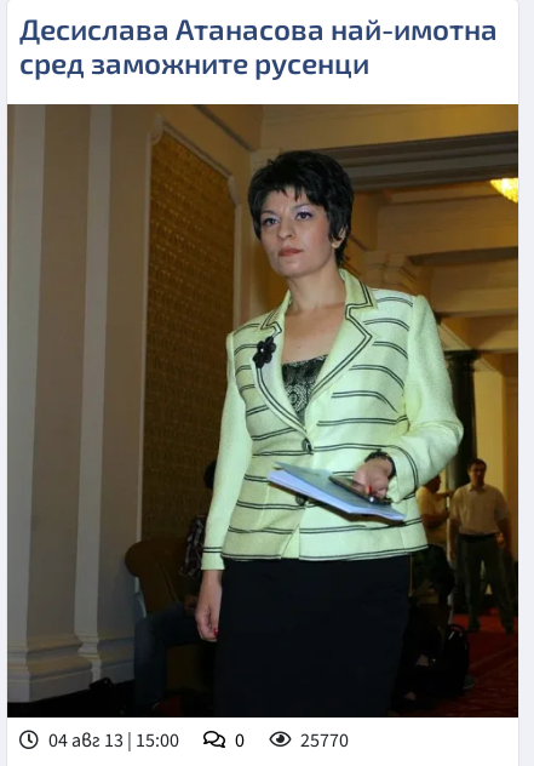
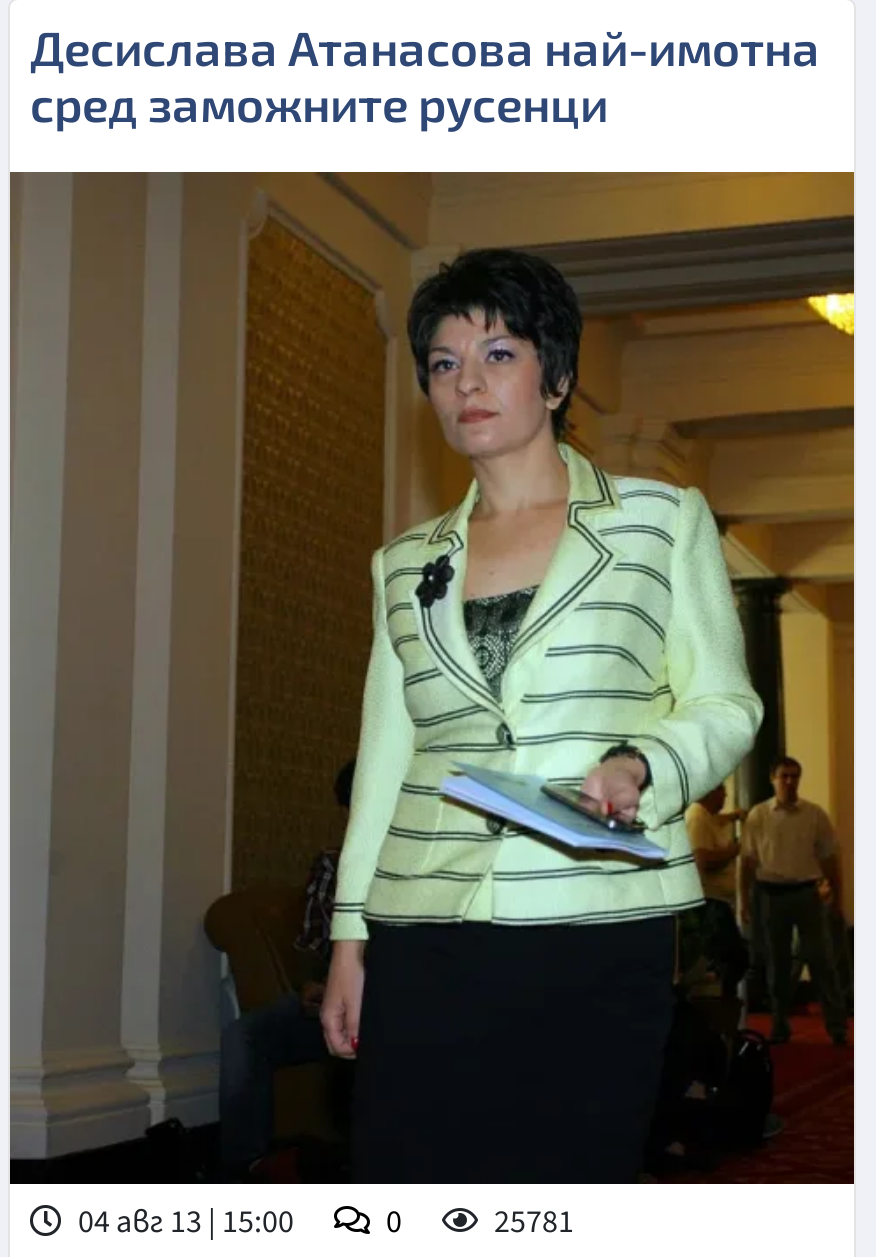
[297,728,349,754] 25770 -> [488,1201,574,1245] 25781

